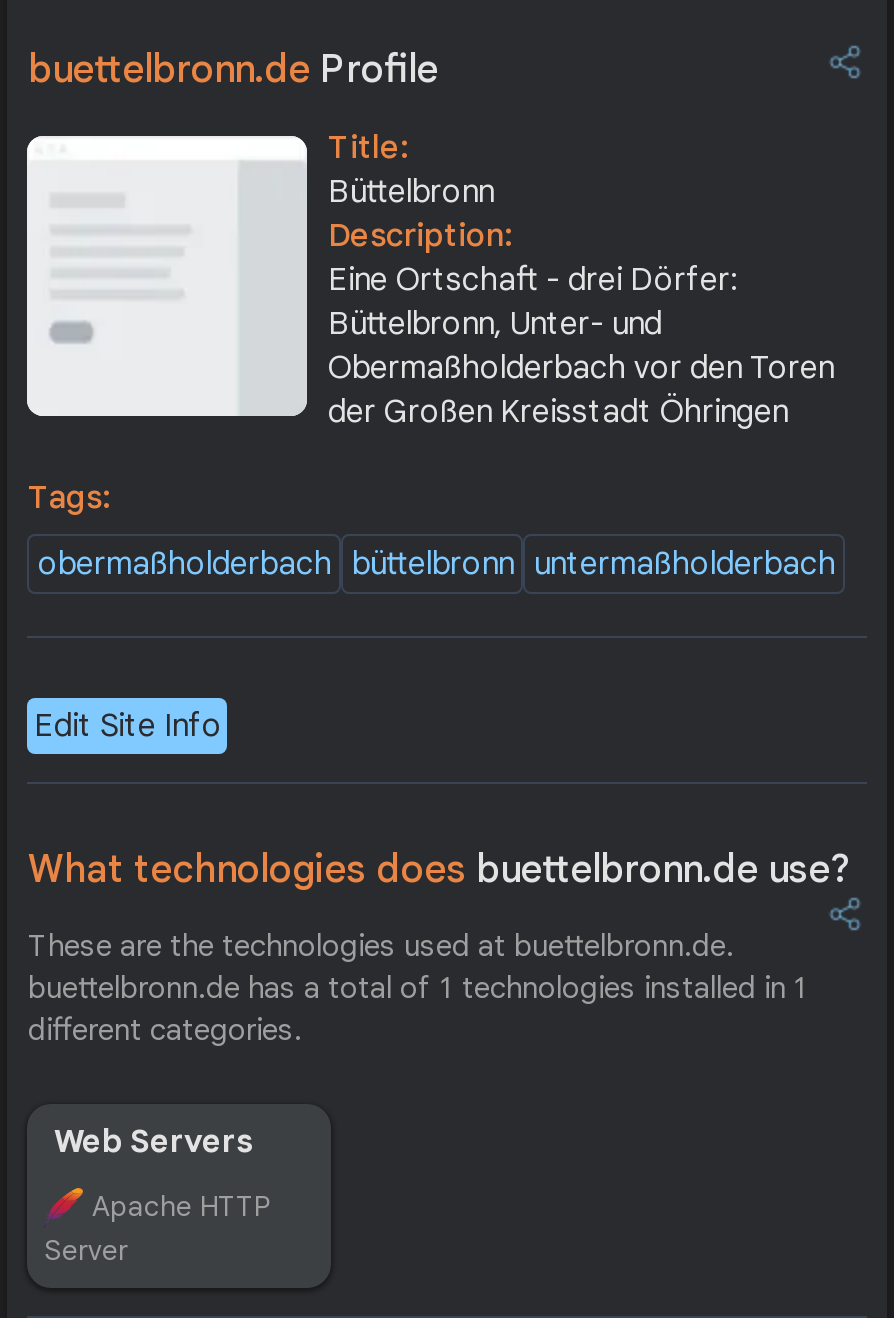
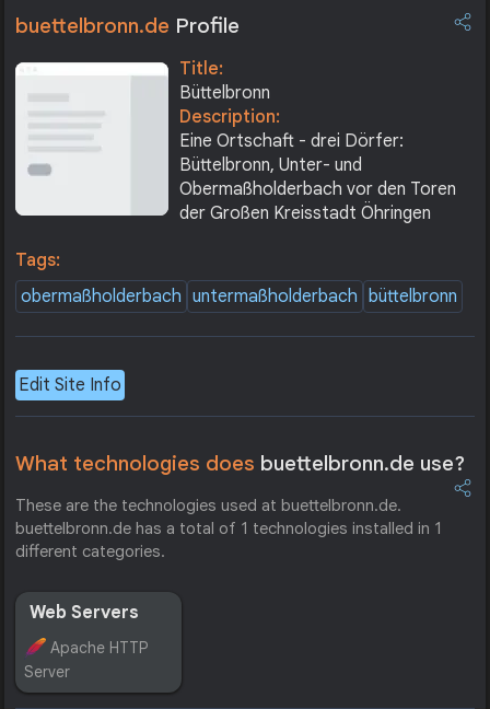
[38,544,836,584] obermaßholderbach büttelbronn untermaßholderbach -> [21,286,458,308] obermaßholderbach untermaßholderbach büttelbronn

